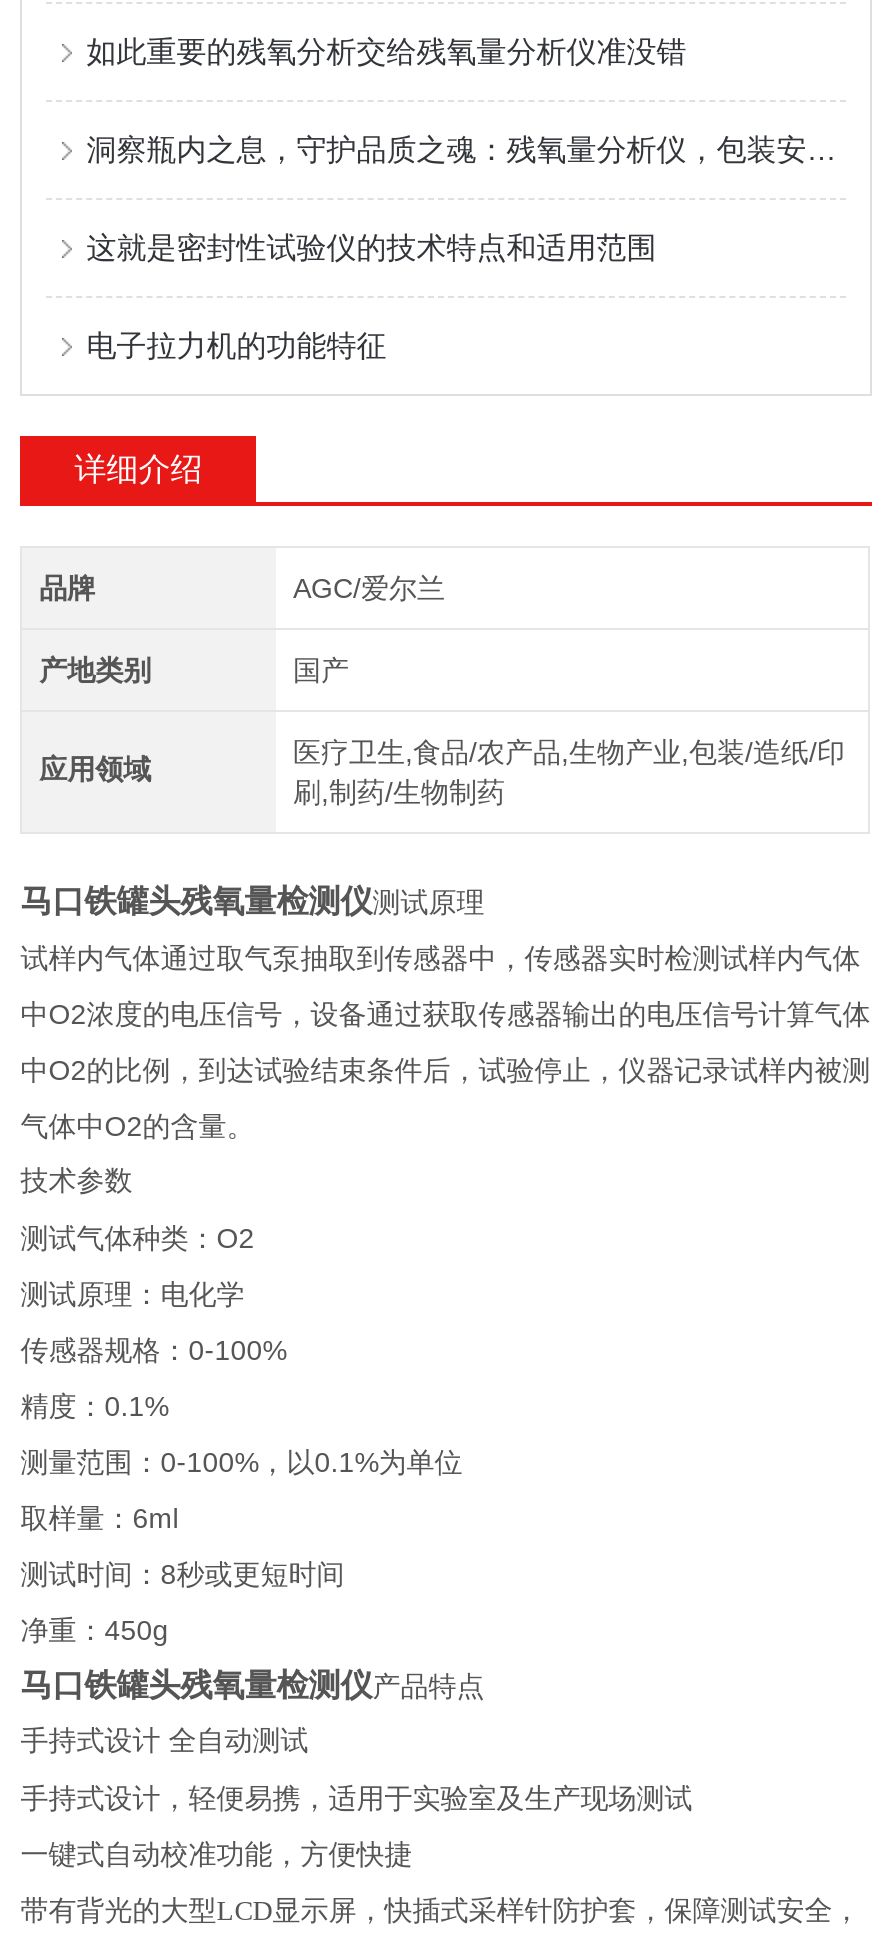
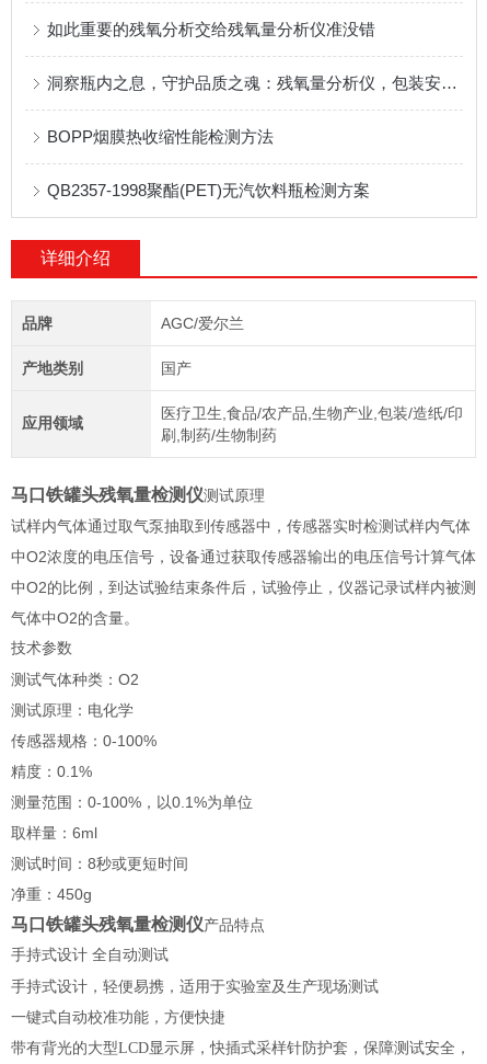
[86,230,656,264] 这就是密封性试验仪的技术特点和适用范围 -> [47,127,274,146] BOPP烟膜热收缩性能检测方法
[86,328,386,362] 电子拉力机的功能特征 -> [47,181,370,199] QB2357-1998聚酯(PET)无汽饮料瓶检测方案

